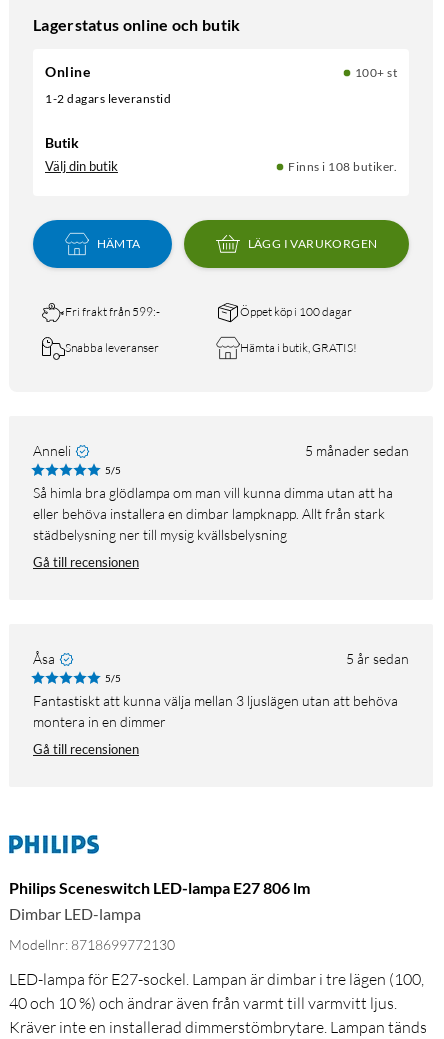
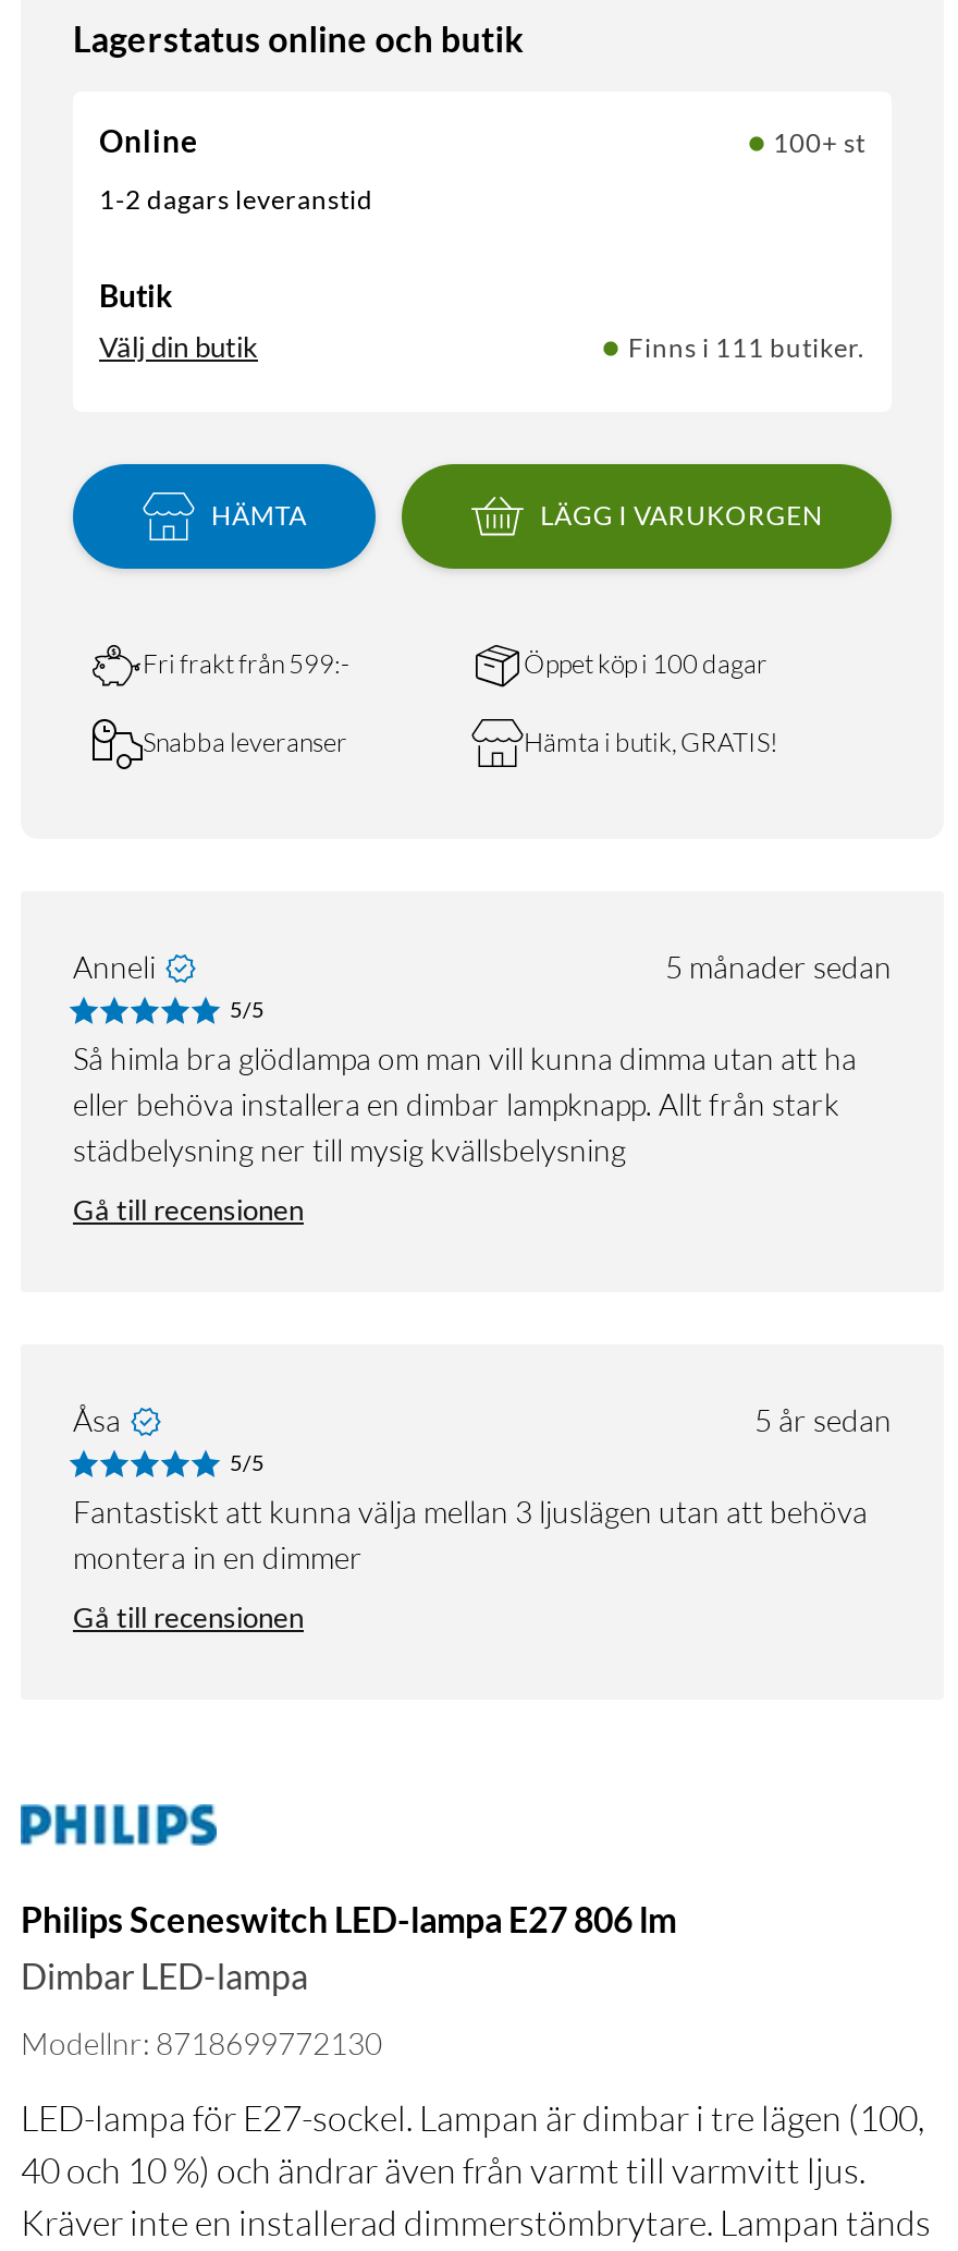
[288,158,397,173] Finns i 108 butiker. -> [628,332,865,365] Finns i 111 butiker.

